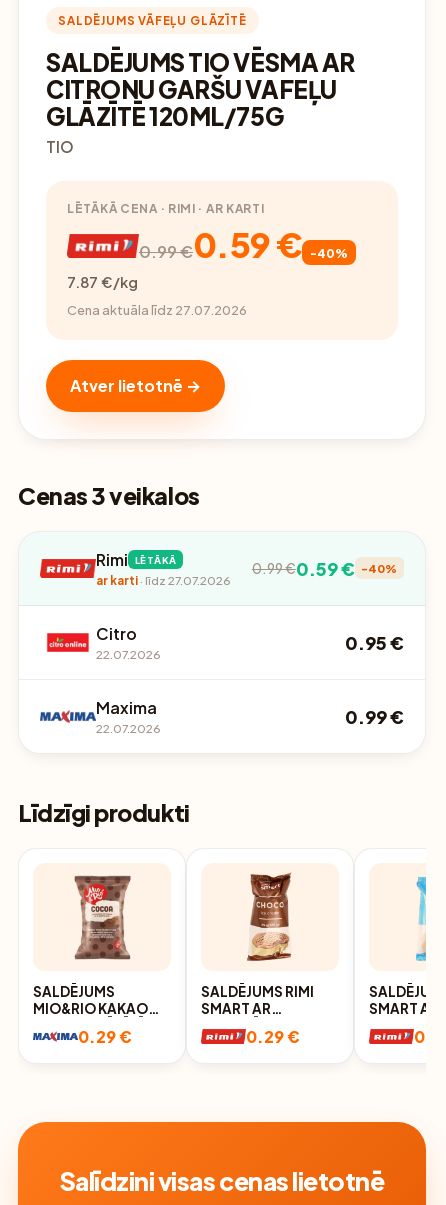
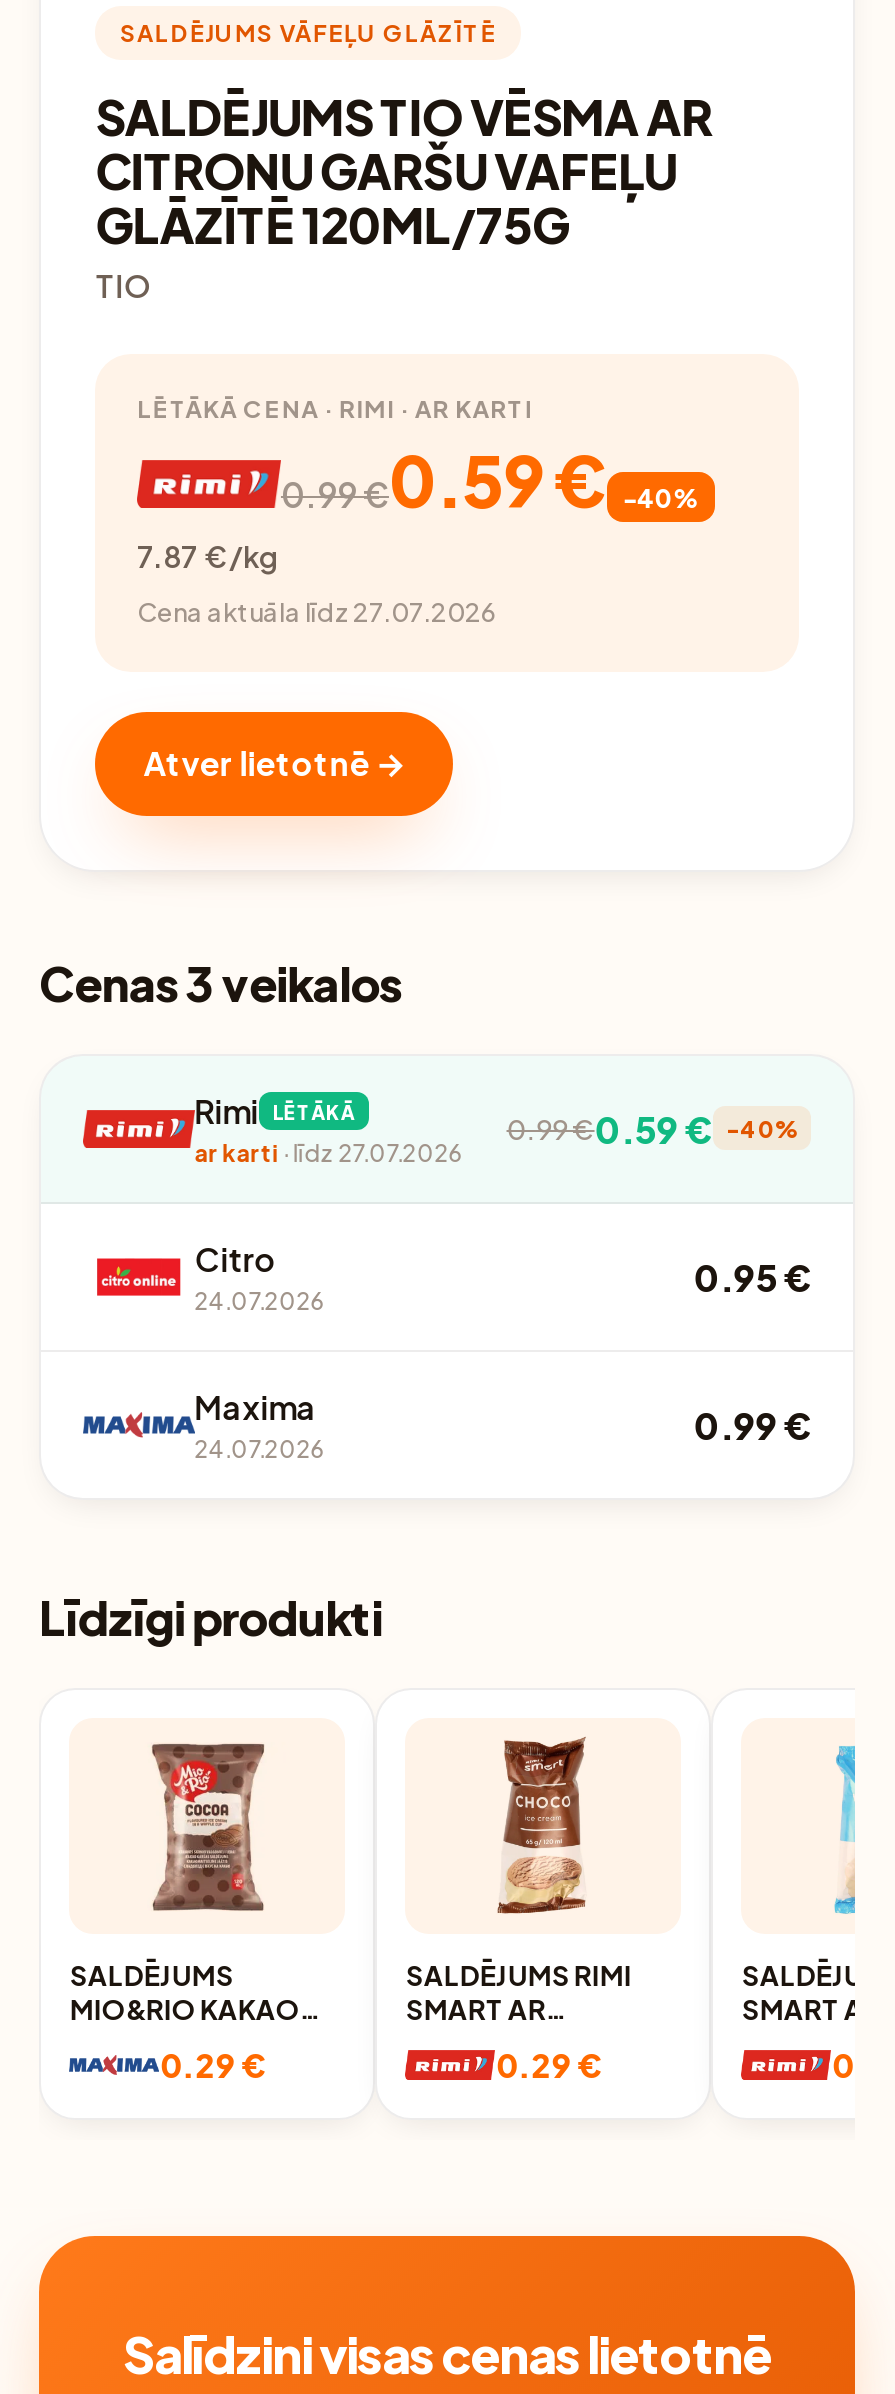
[96,647,161,662] 22.07.2026 -> [195,1286,327,1316] 24.07.2026
[96,721,161,736] 22.07.2026 -> [195,1434,327,1464] 24.07.2026

